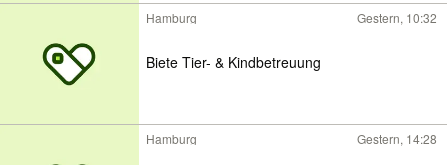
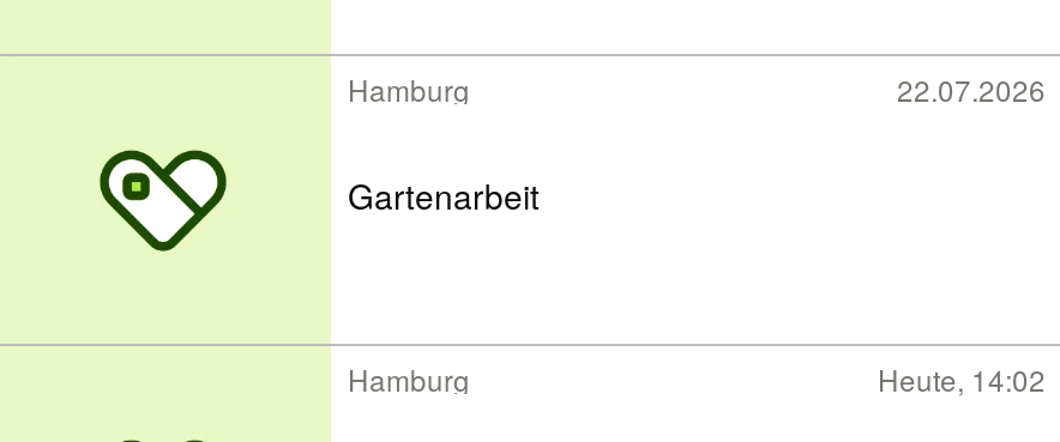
[357,9,437,26] Gestern, 10:32 -> [897,68,1046,109] 22.07.2026
[146,52,321,72] Biete Tier- & Kindbetreuung -> [348,172,540,219] Gartenarbeit
[357,130,437,147] Gestern, 14:28 -> [878,358,1046,399] Heute, 14:02

